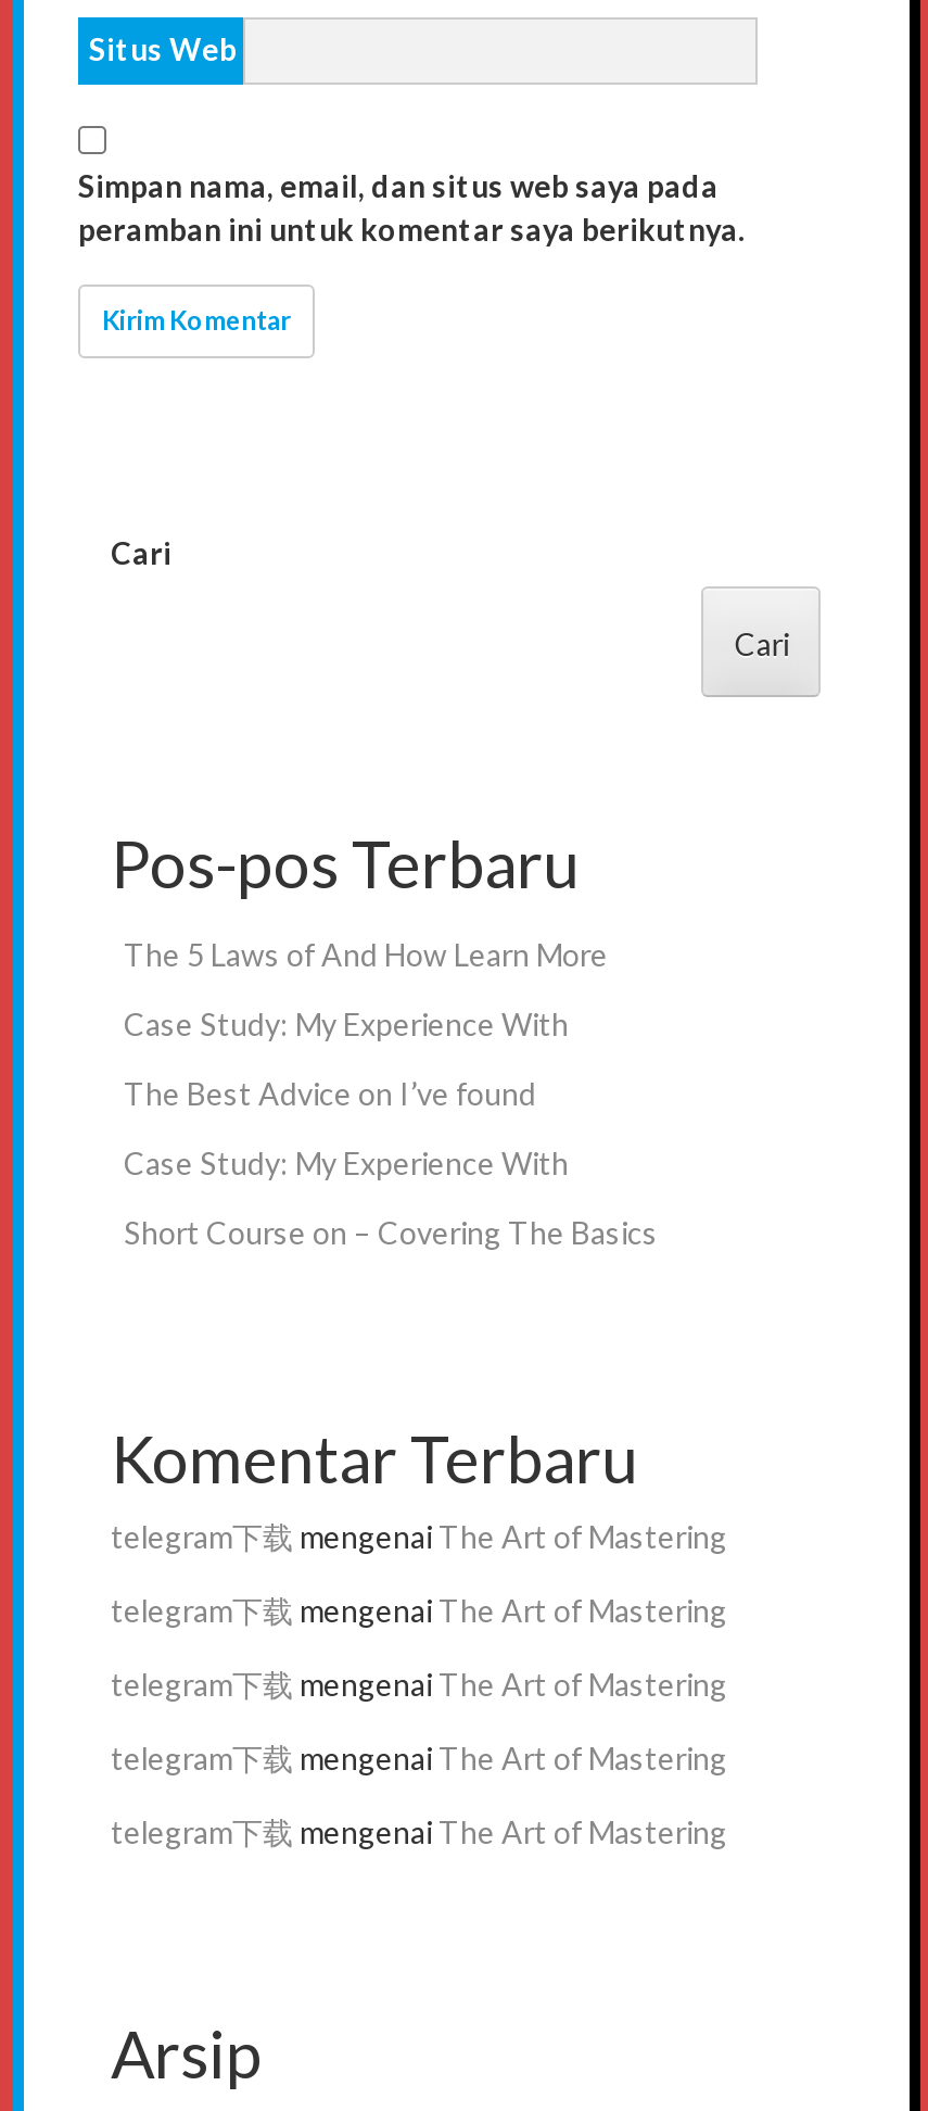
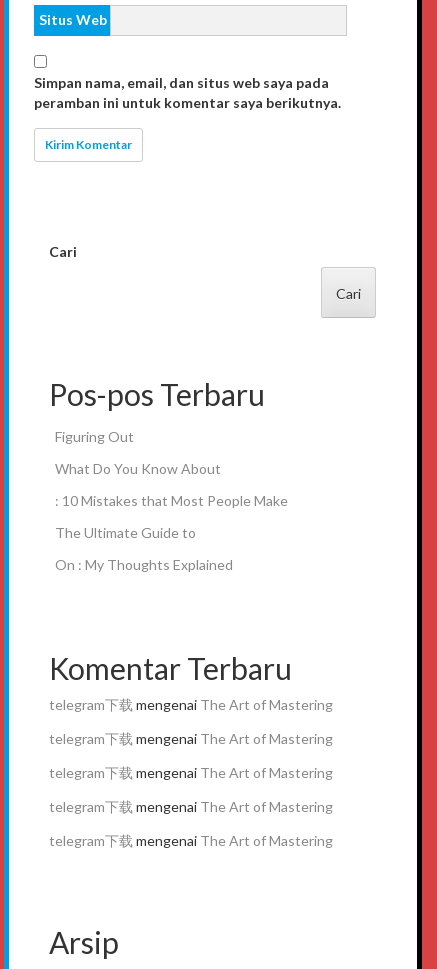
[124,937,608,974] The 5 Laws of And How Learn More -> [55,428,134,445] Figuring Out
[124,1006,569,1043] Case Study: My Experience With -> [55,460,221,477] What Do You Know About
[124,1076,536,1113] The Best Advice on I’ve found -> [55,492,288,509] : 10 Mistakes that Most People Make
[124,1145,569,1182] Case Study: My Experience With -> [55,524,196,541] The Ultimate Guide to
[124,1215,658,1252] Short Course on – Covering The Basics -> [55,556,233,573] On : My Thoughts Explained

